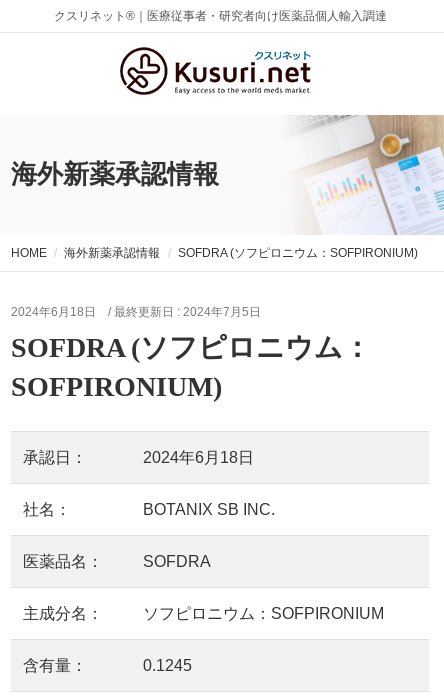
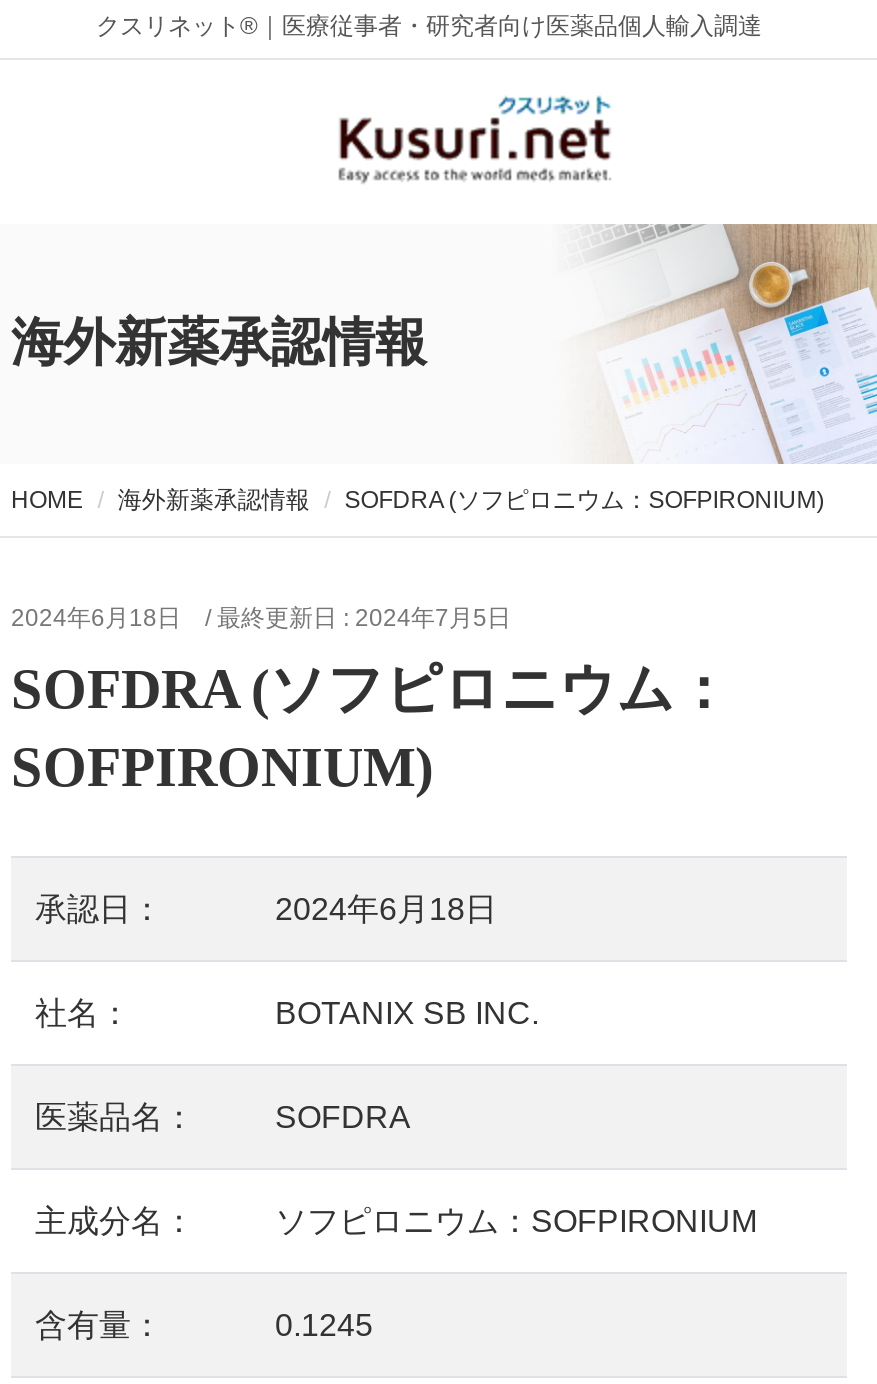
[119,46,169,96] [image] -> none

